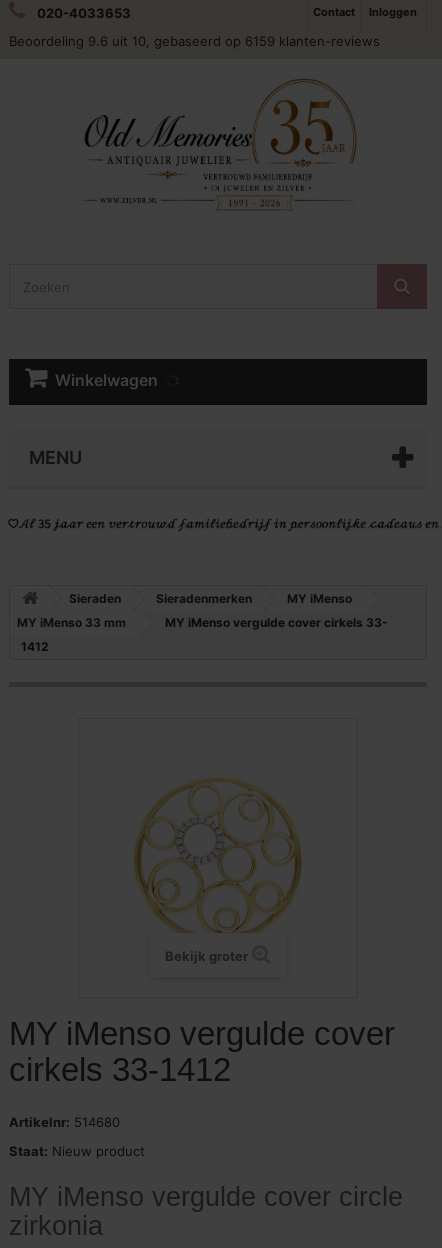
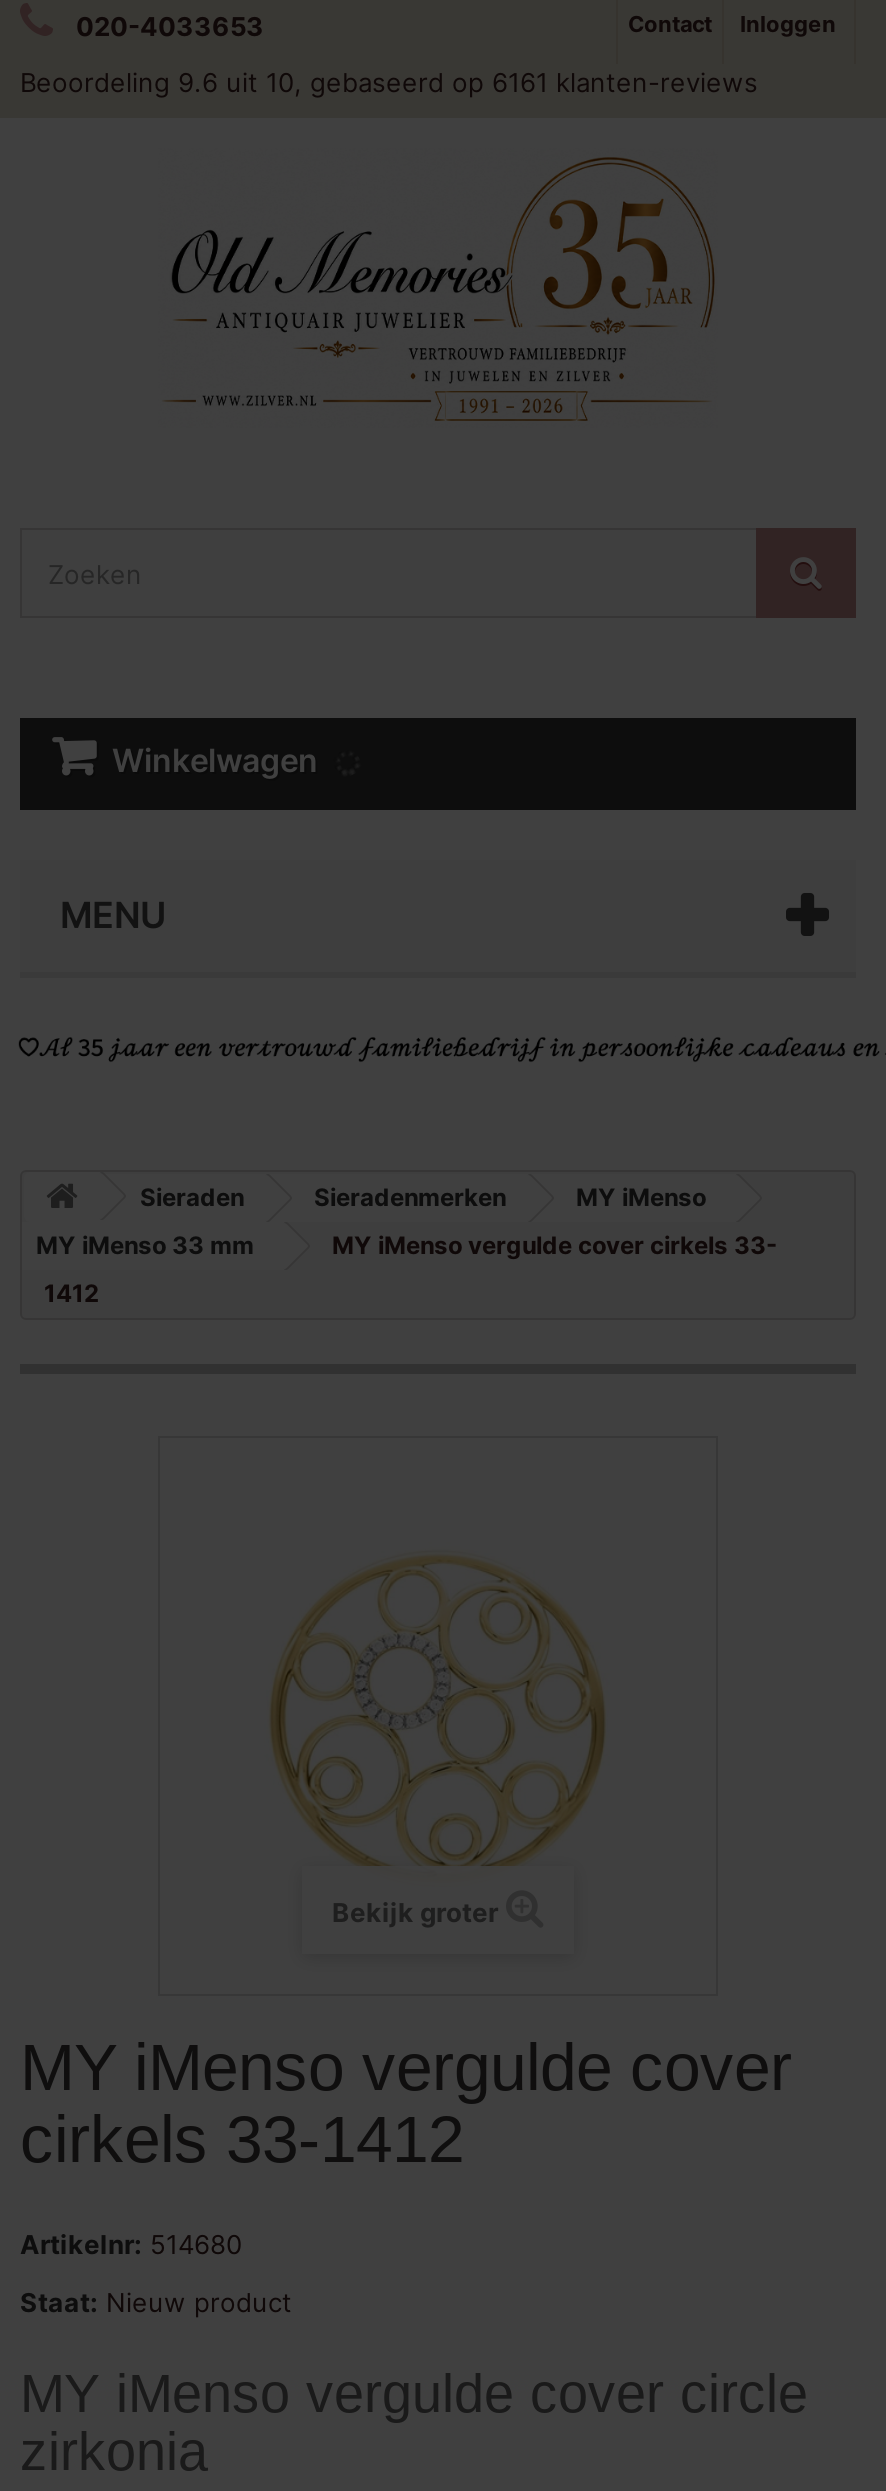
[9,33,380,49] Beoordeling 9.6 uit 10, gebaseerd op 6159 klanten-reviews -> [20,66,758,98] Beoordeling 9.6 uit 10, gebaseerd op 6161 klanten-reviews

